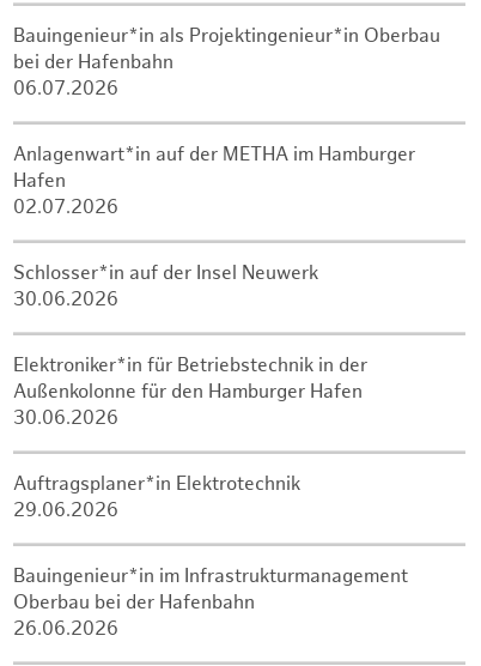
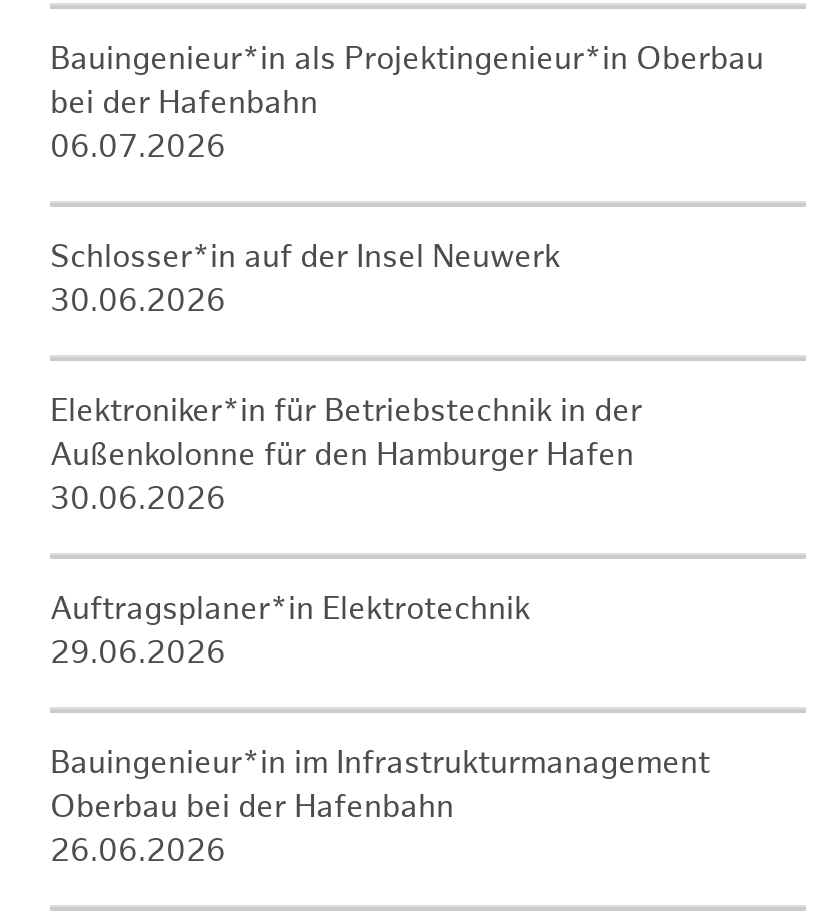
[13,144,415,219] Anlagenwart*in auf der METHA im Hamburger | Hafen | 02.07.2026 -> none

